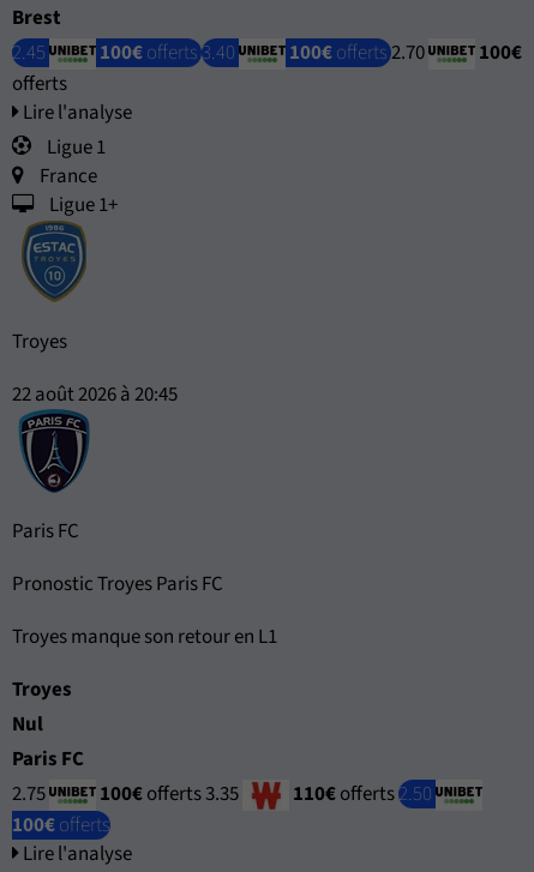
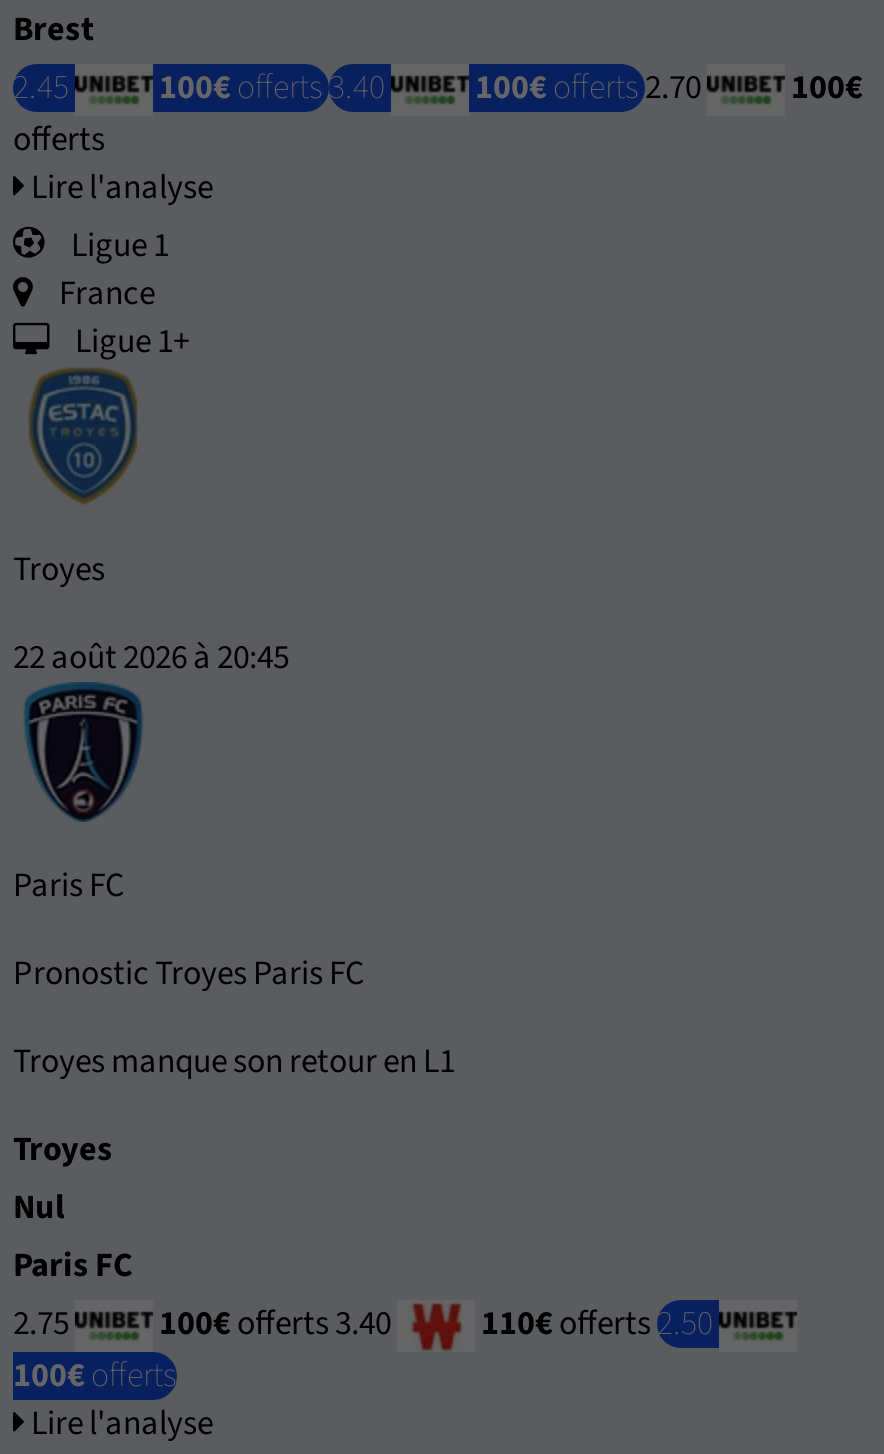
[100,780,239,808] 100€offerts 3.35 -> [159,1300,391,1348] 100€offerts 3.40

